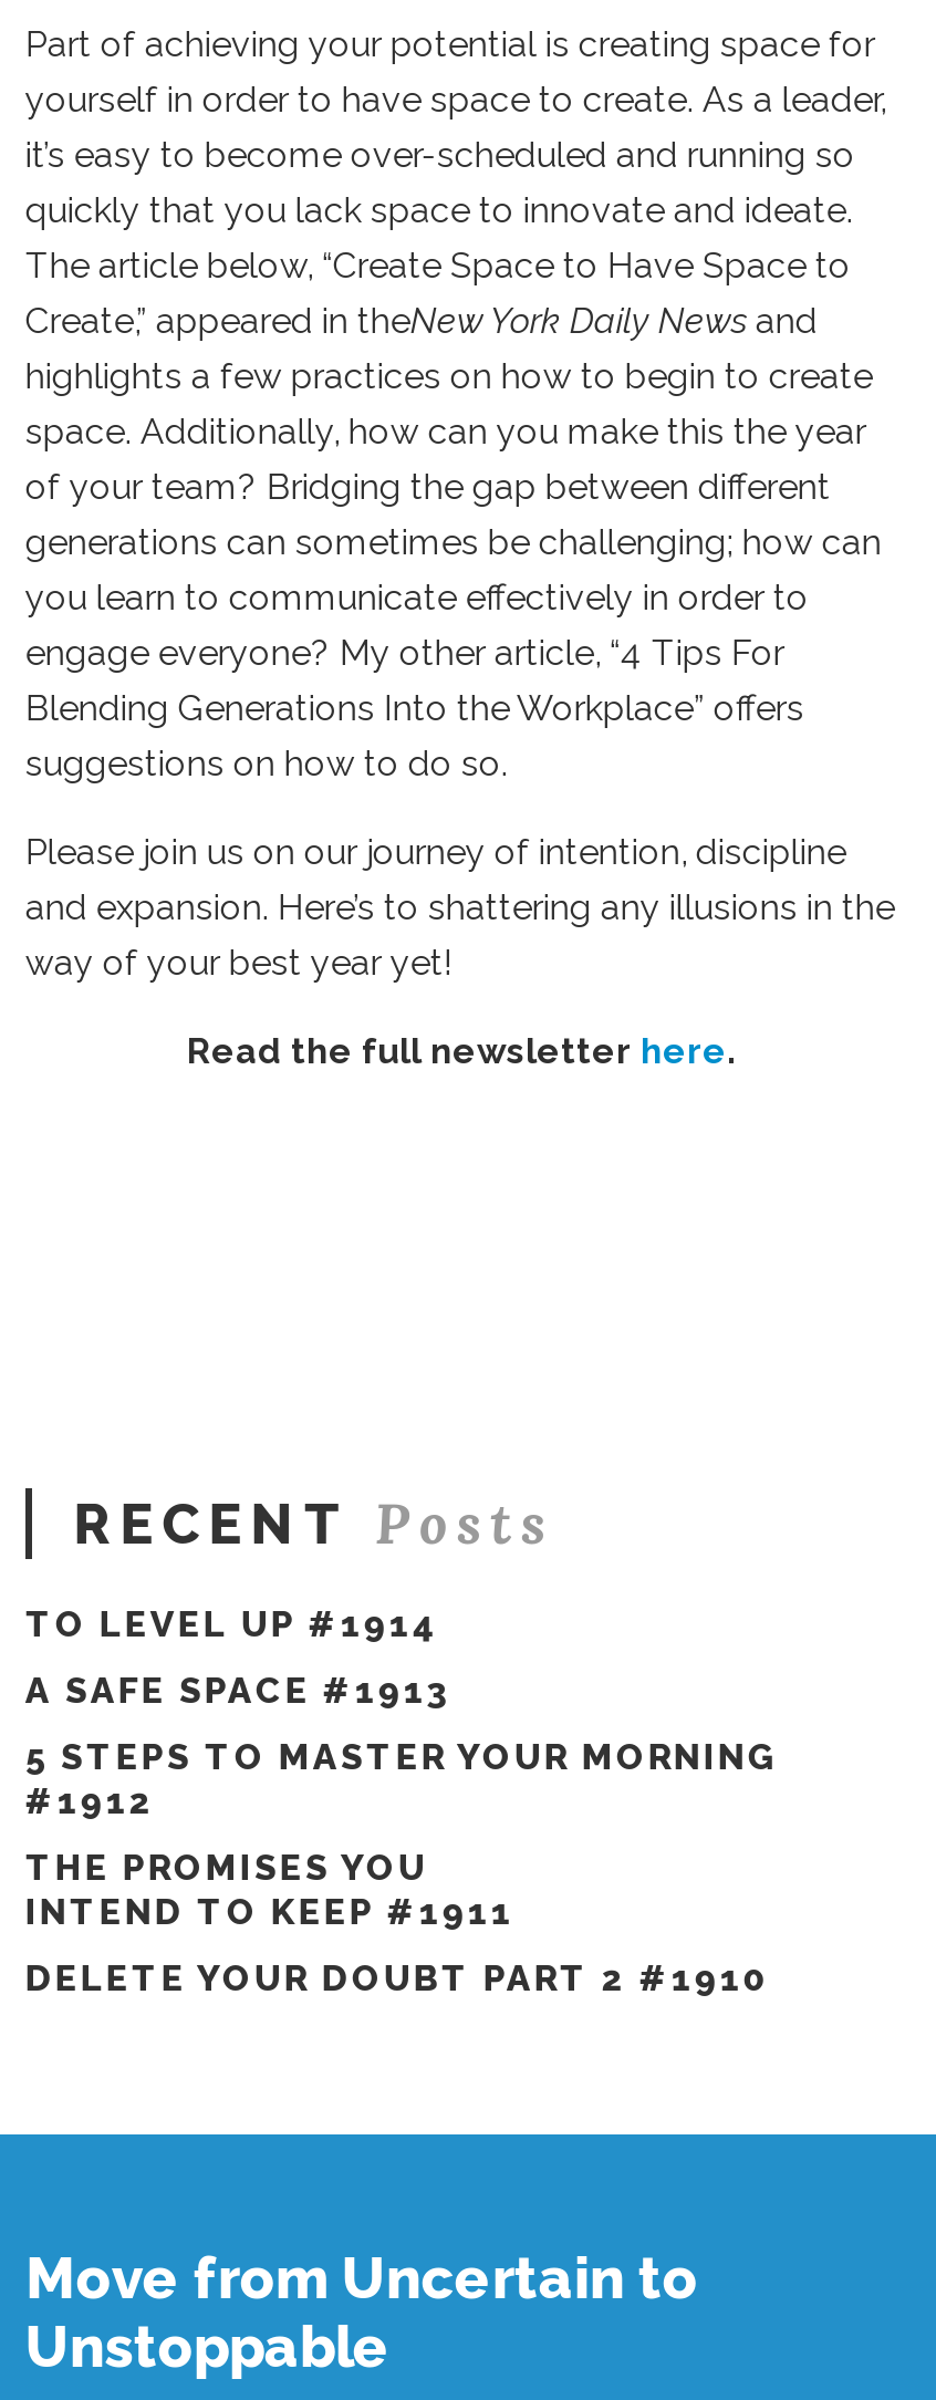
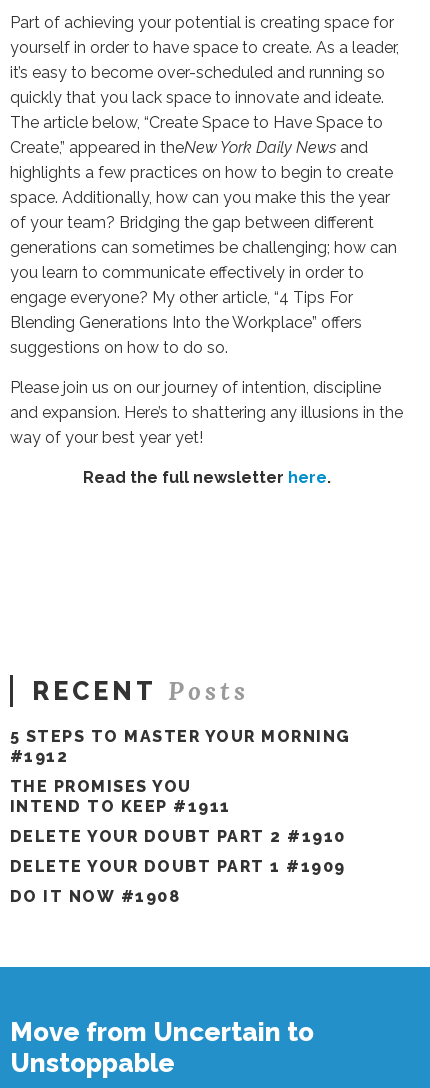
[25,1602,452,1711] TO LEVEL UP #1914 | A SAFE SPACE #1913 -> none
moved [25,1735,780,1998] -> [10,727,351,846]: 5 STEPS TO MASTER YOUR MORNING | #1912 | THE PROMISES YOU | INTEND TO KEEP #1911 | DELETE YOUR DOUBT PART 2 #1910
none -> [10,857,346,906] DELETE YOUR DOUBT PART 1 #1909 | DO IT NOW #1908

